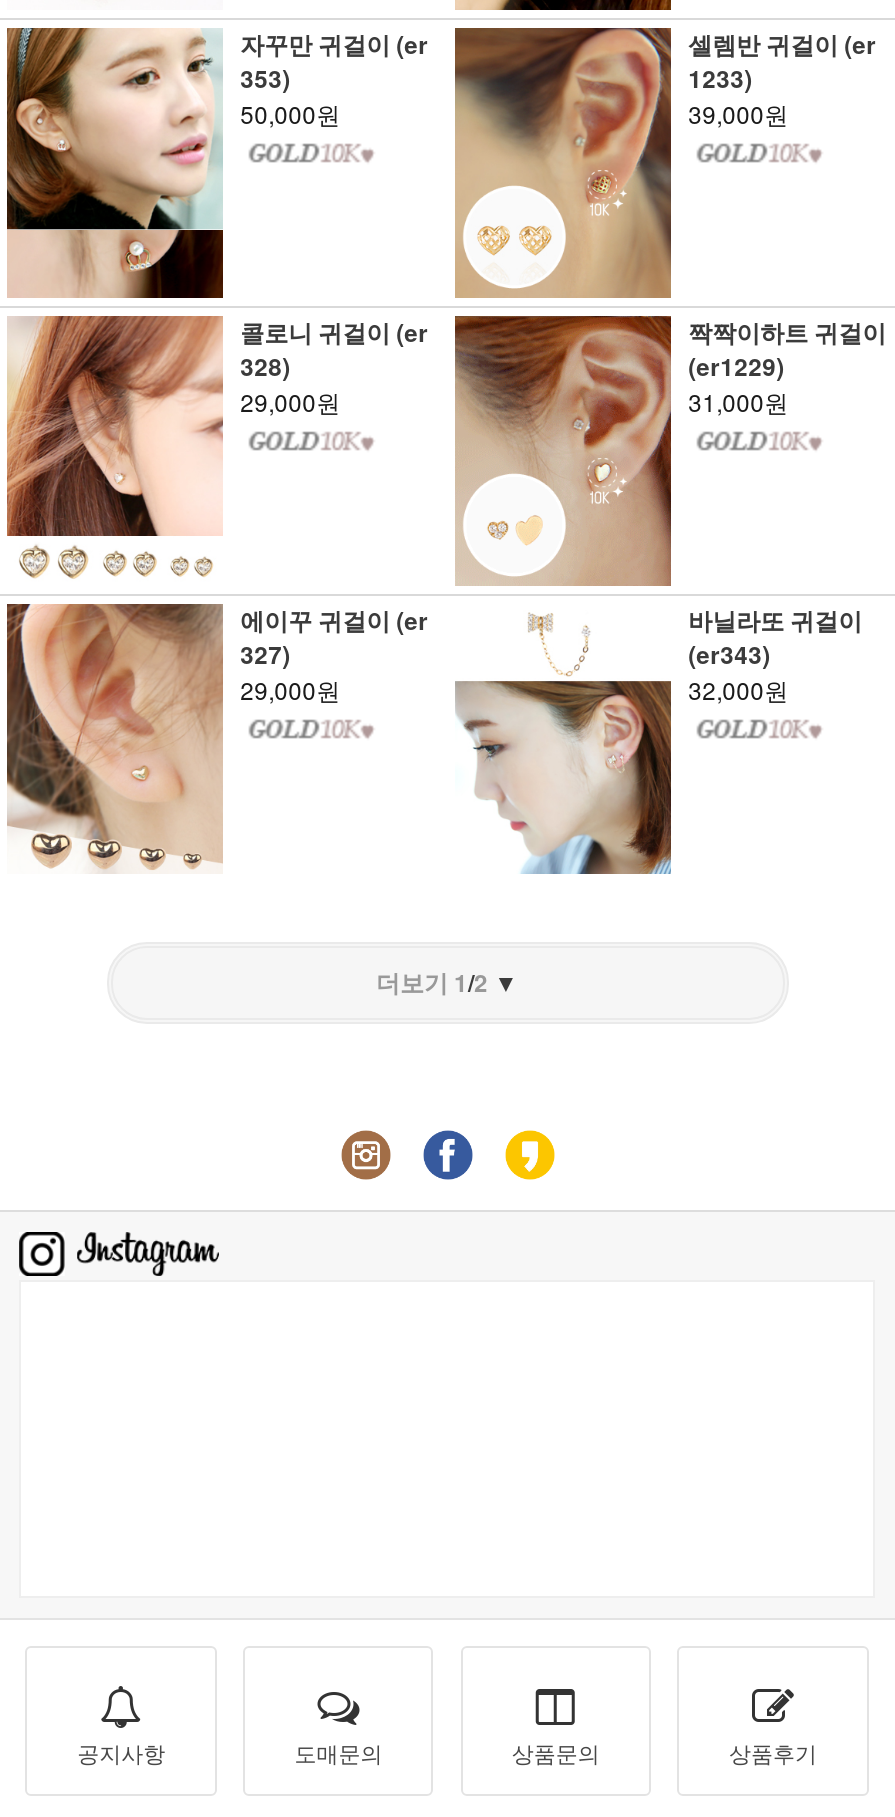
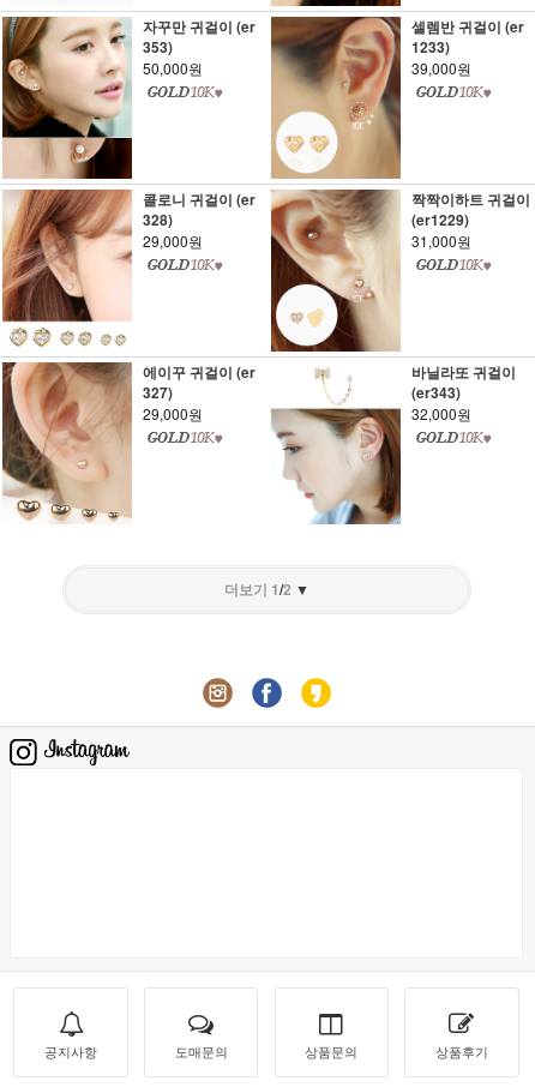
[453,314,673,586] [image] -> [270,190,401,352] [image]

